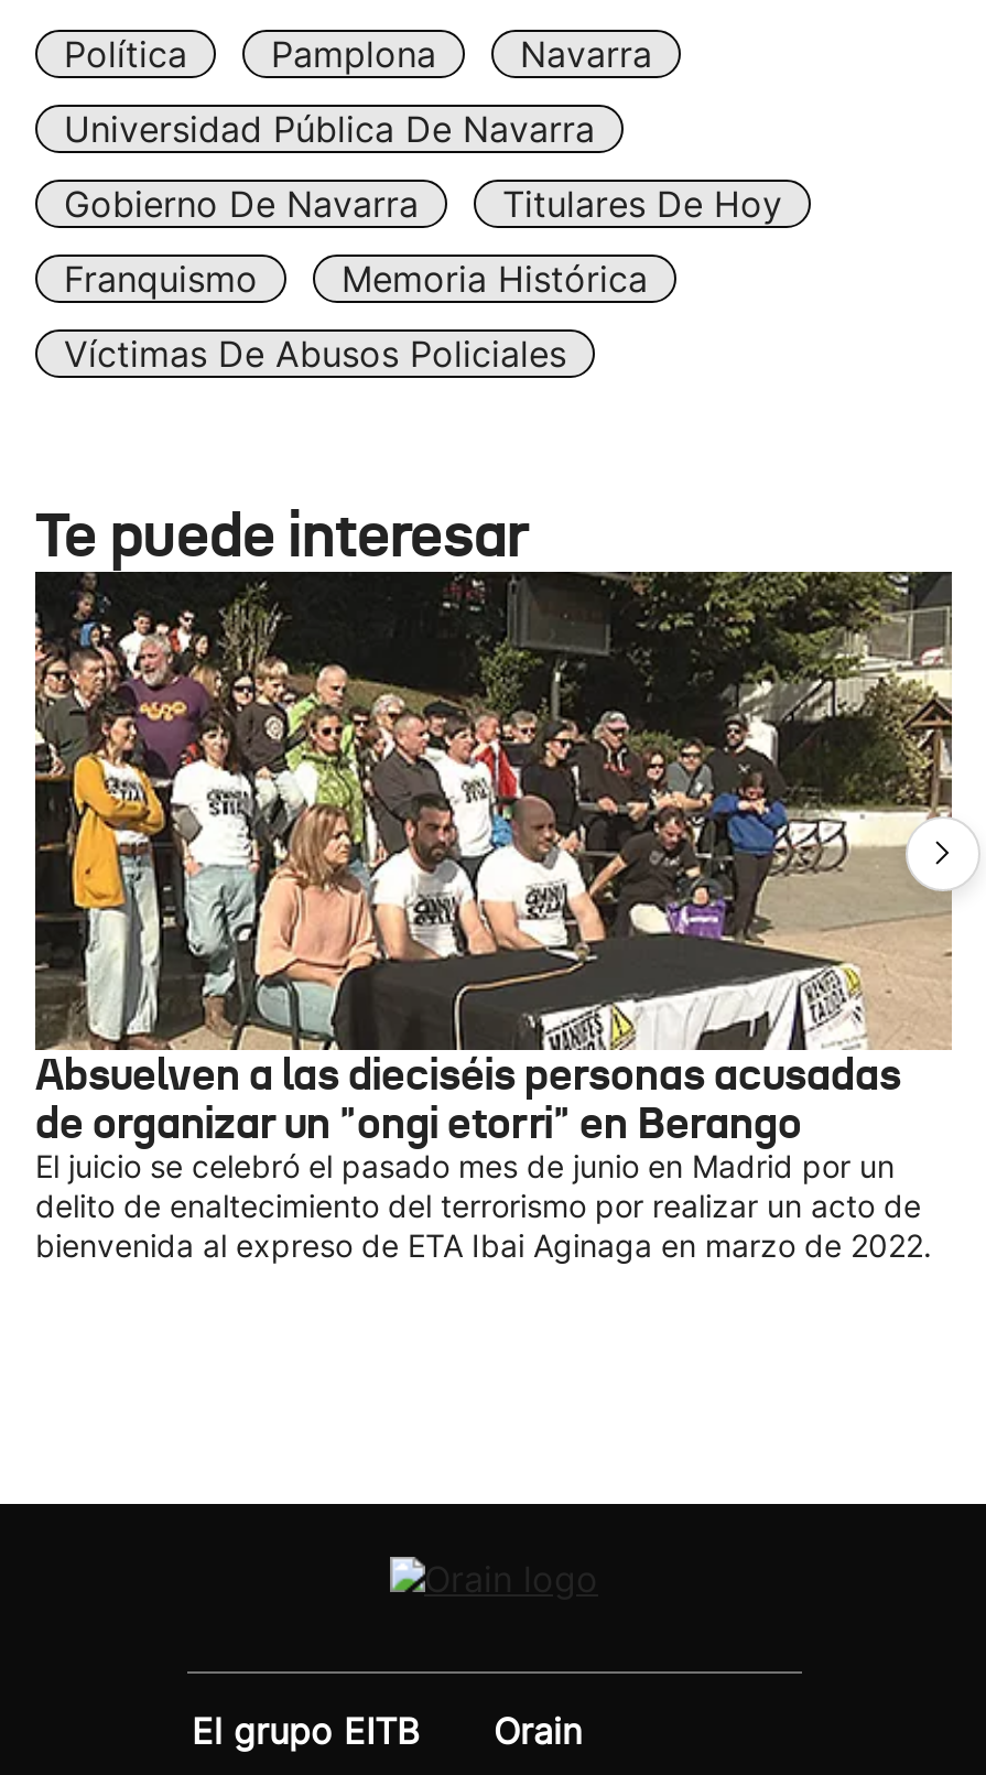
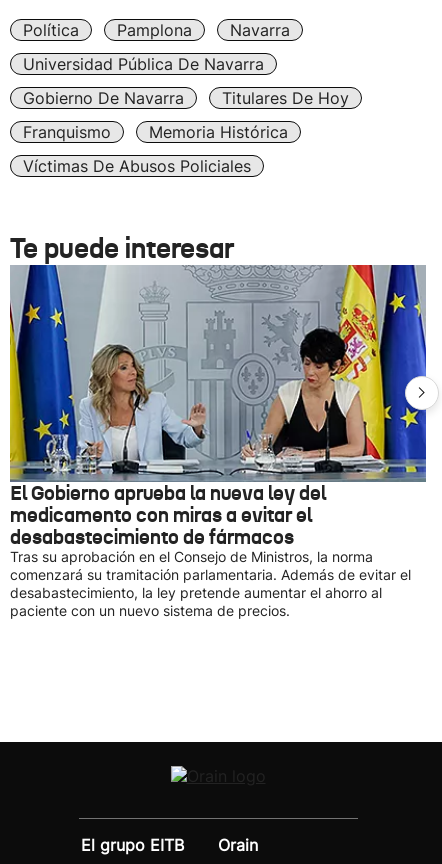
[33,570,954,1264] [image] | Absuelven a las dieciséis personas acusadas | de organizar un "ongi etorri" en Berango | El juicio se celebró el pasado mes de junio en Madrid por un | delito de enaltecimiento del terrorismo por realizar un acto de | bienvenida al expreso de ETA Ibai Aginaga en marzo de 2022. -> [9,264,427,619] [image] | El Gobierno aprueba la nueva ley del | medicamento con miras a evitar el | desabastecimiento de fármacos | Tras su aprobación en el Consejo de Ministros, la norma | comenzará su tramitación parlamentaria. Además de evitar el | desabastecimiento, la ley pretende aumentar el ahorro al | paciente con un nuevo sistema de precios.

